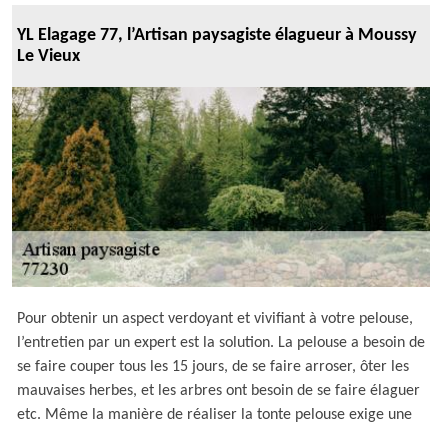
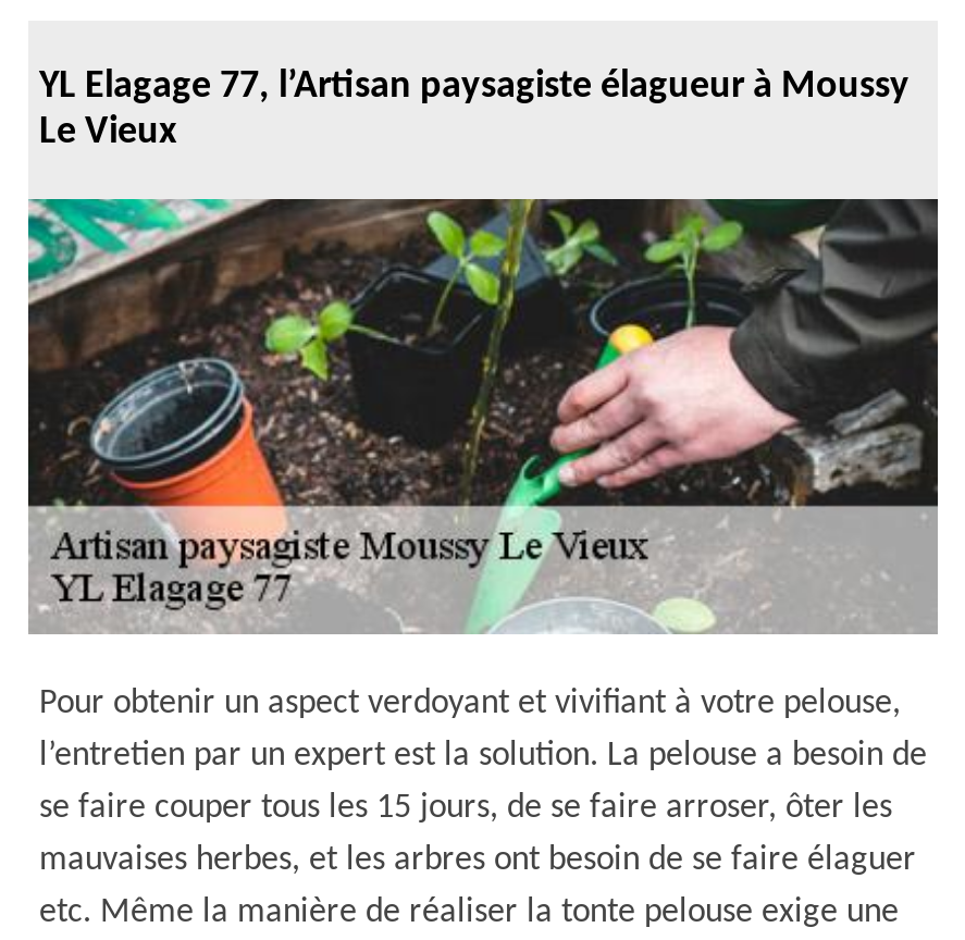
[11,86,430,287] [image] -> [26,197,940,634] [image]

